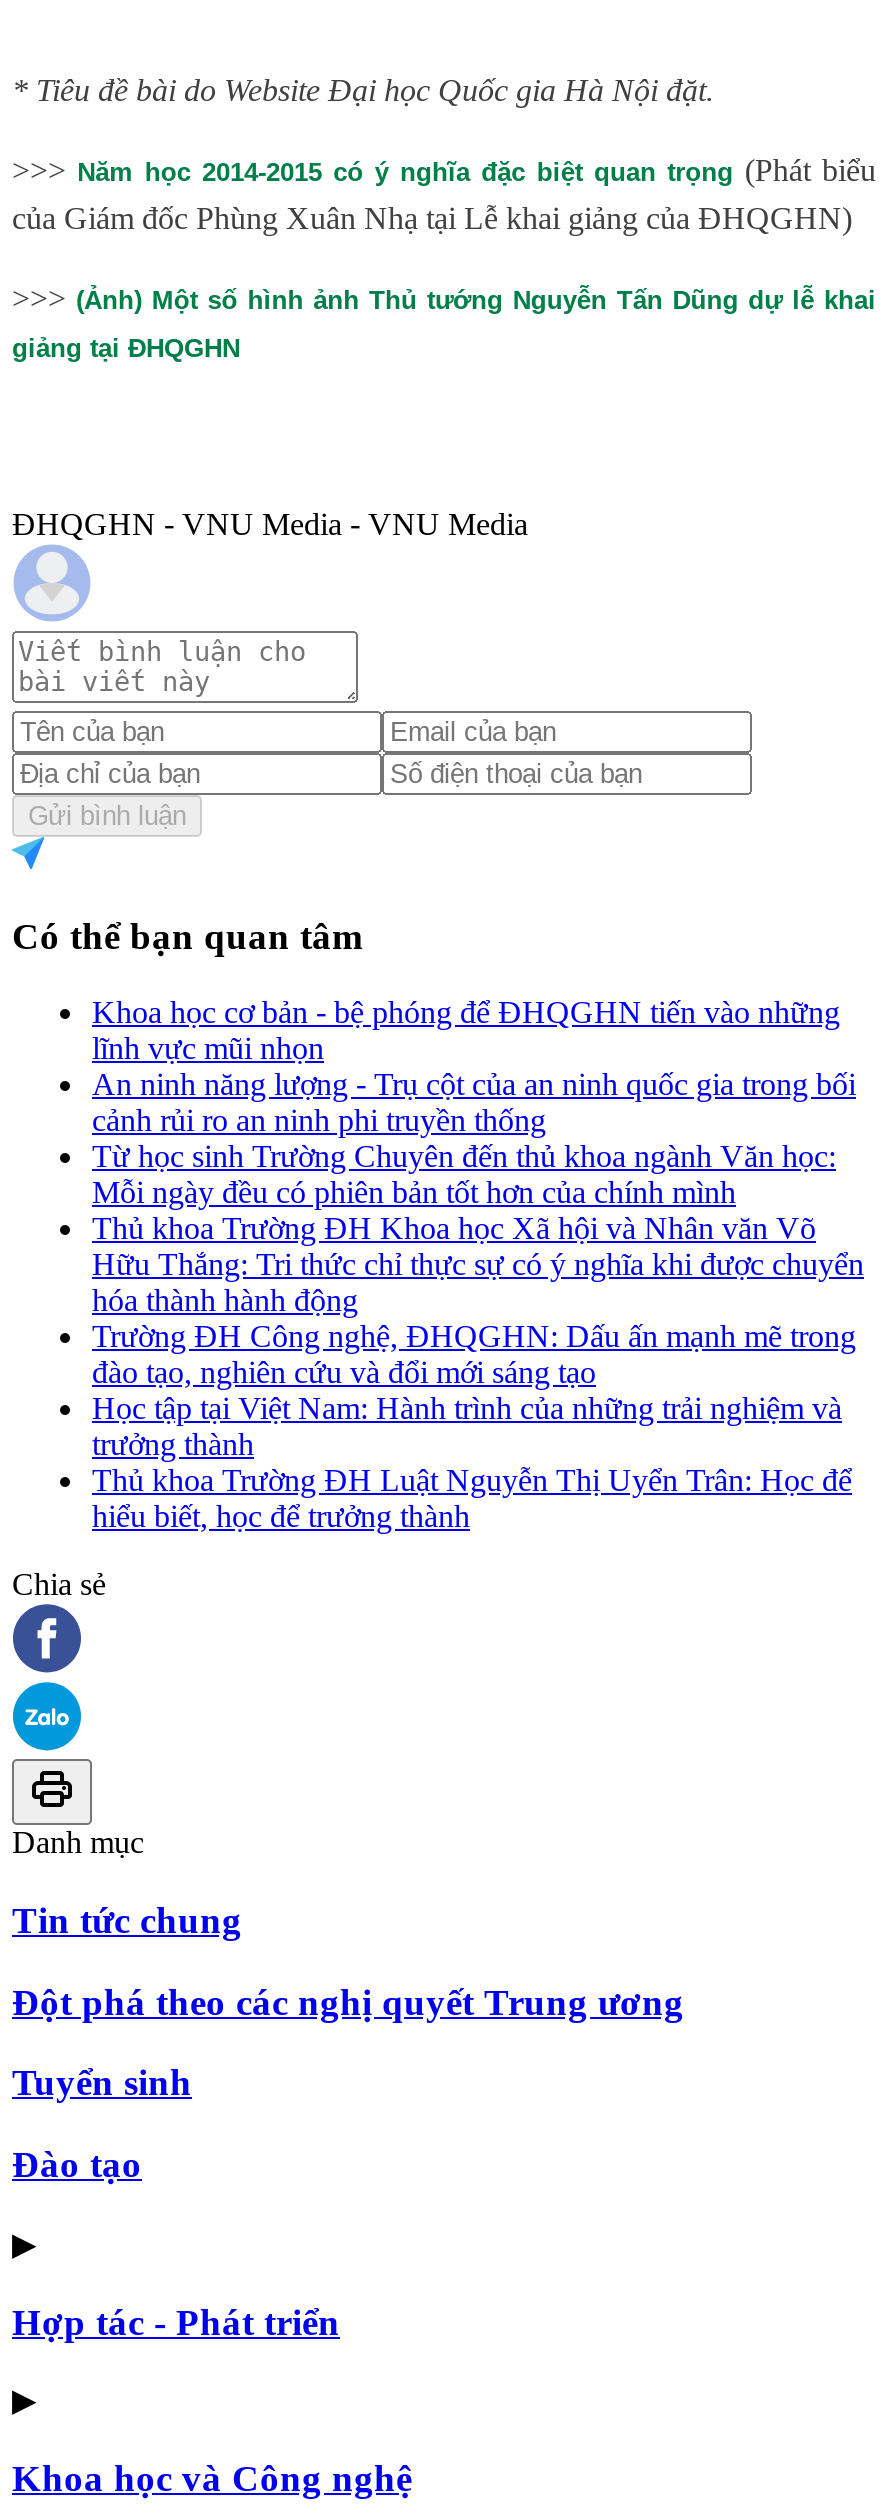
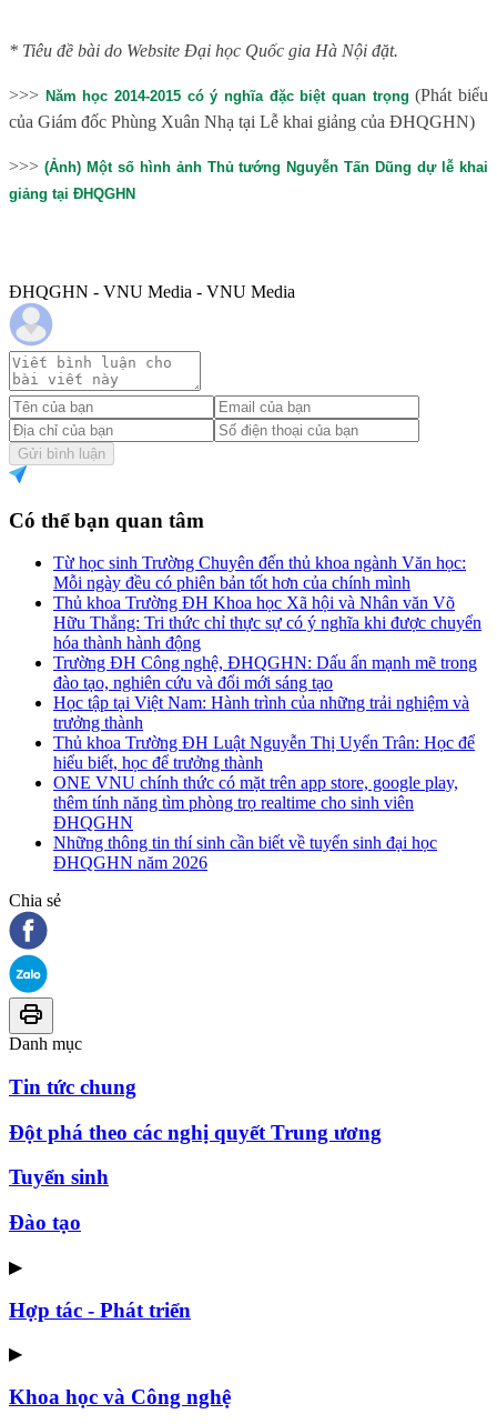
[92,995,856,1137] Khoa học cơ bản - bệ phóng để ĐHQGHN tiến vào những | lĩnh vực mũi nhọn | An ninh năng lượng - Trụ cột của an ninh quốc gia trong bối | cảnh rủi ro an ninh phi truyền thống -> none
moved [92,1139,864,1533] -> [53,553,481,772]: Từ học sinh Trường Chuyên đến thủ khoa ngành Văn học: | Mỗi ngày đều có phiên bản tốt hơn của chính mình | Thủ khoa Trường ĐH Khoa học Xã hội và Nhân văn Võ | ... | Thủ khoa Trường ĐH Luật Nguyễn Thị Uyển Trân: Học để | hiểu biết, học để trưởng thành
none -> [53,773,458,872] ONE VNU chính thức có mặt trên app store, google play, | thêm tính năng tìm phòng trọ realtime cho sinh viên | ĐHQGHN | Những thông tin thí sinh cần biết về tuyển sinh đại học | ĐHQGHN năm 2026

